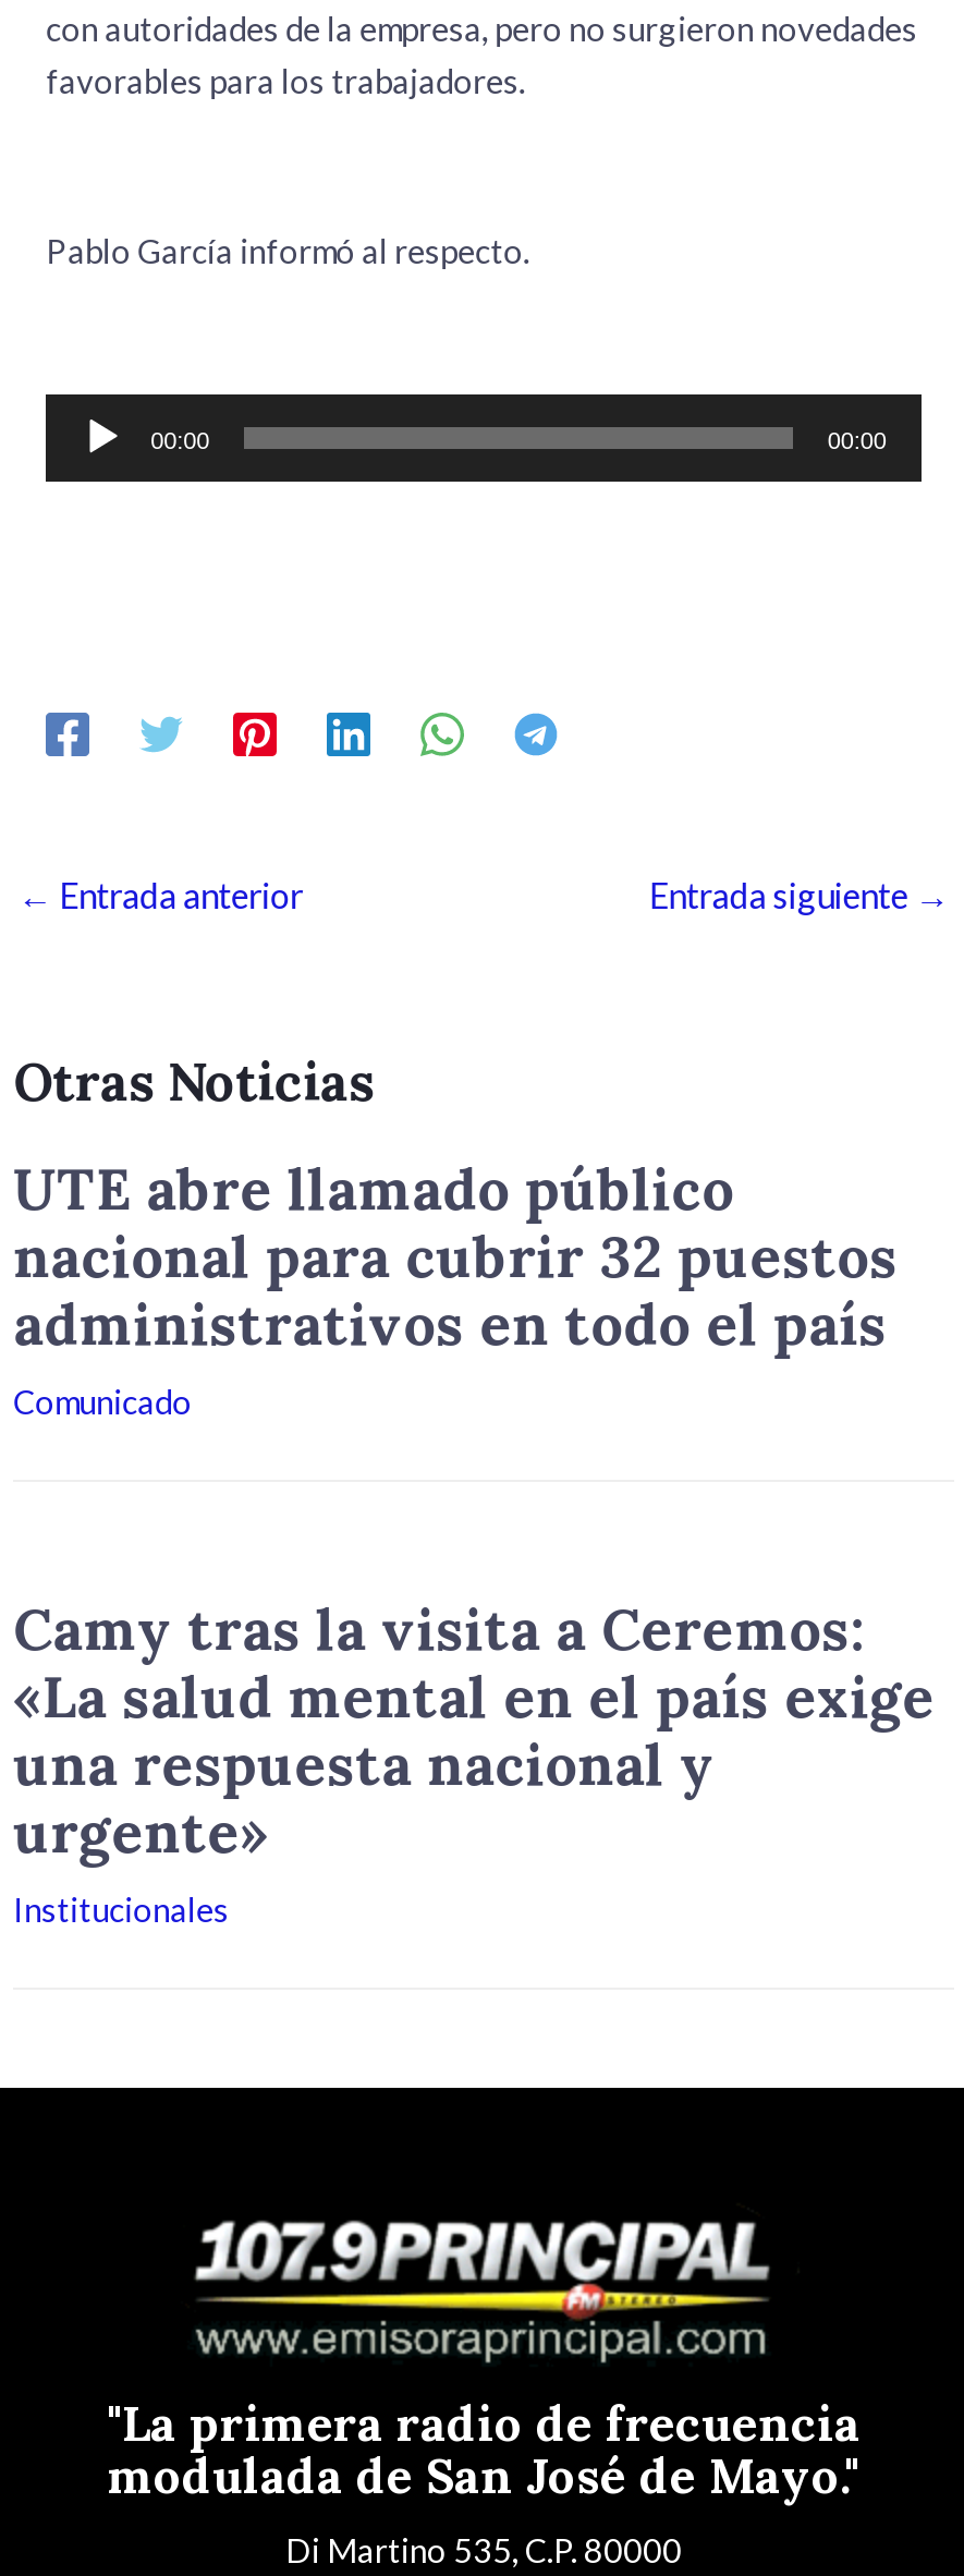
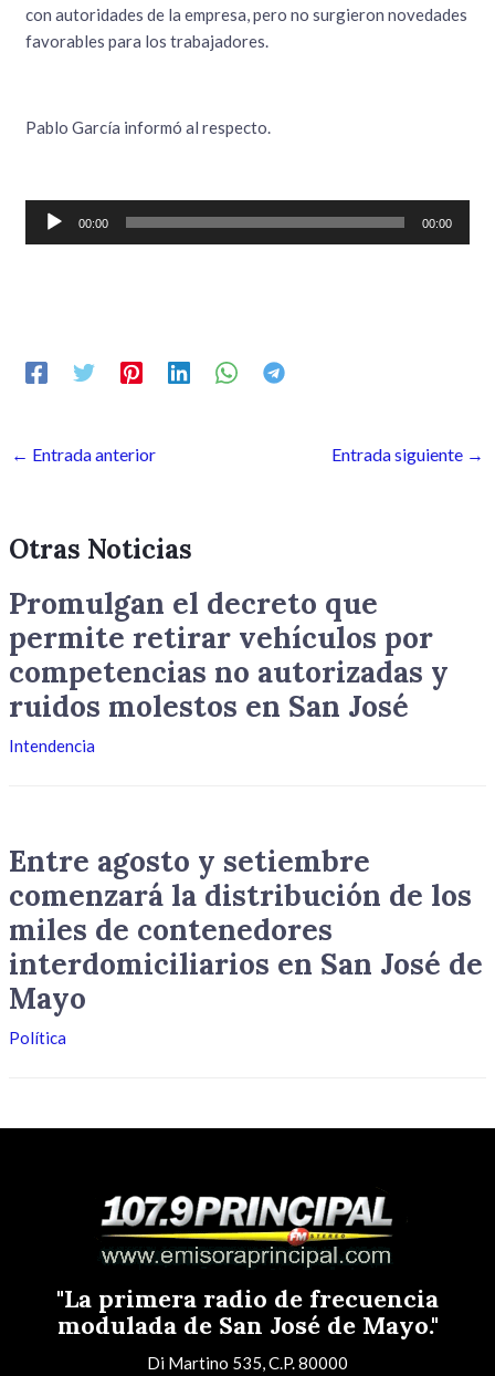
[13,1152,898,1420] UTE abre llamado público | nacional para cubrir 32 puestos | administrativos en todo el país | Comunicado -> [9,585,449,755] Promulgan el decreto que | permite retirar vehículos por | competencias no autorizadas y | ruidos molestos en San José | Intendencia
[13,1593,935,1929] Camy tras la visita a Ceremos: | «La salud mental en el país exige | una respuesta nacional y | urgente» | Institucionales -> [9,843,483,1048] Entre agosto y setiembre | comenzará la distribución de los | miles de contenedores | interdomiciliarios en San José de | Mayo | Política

